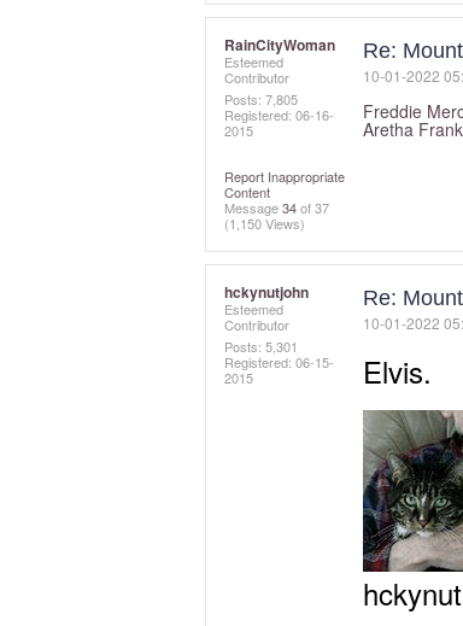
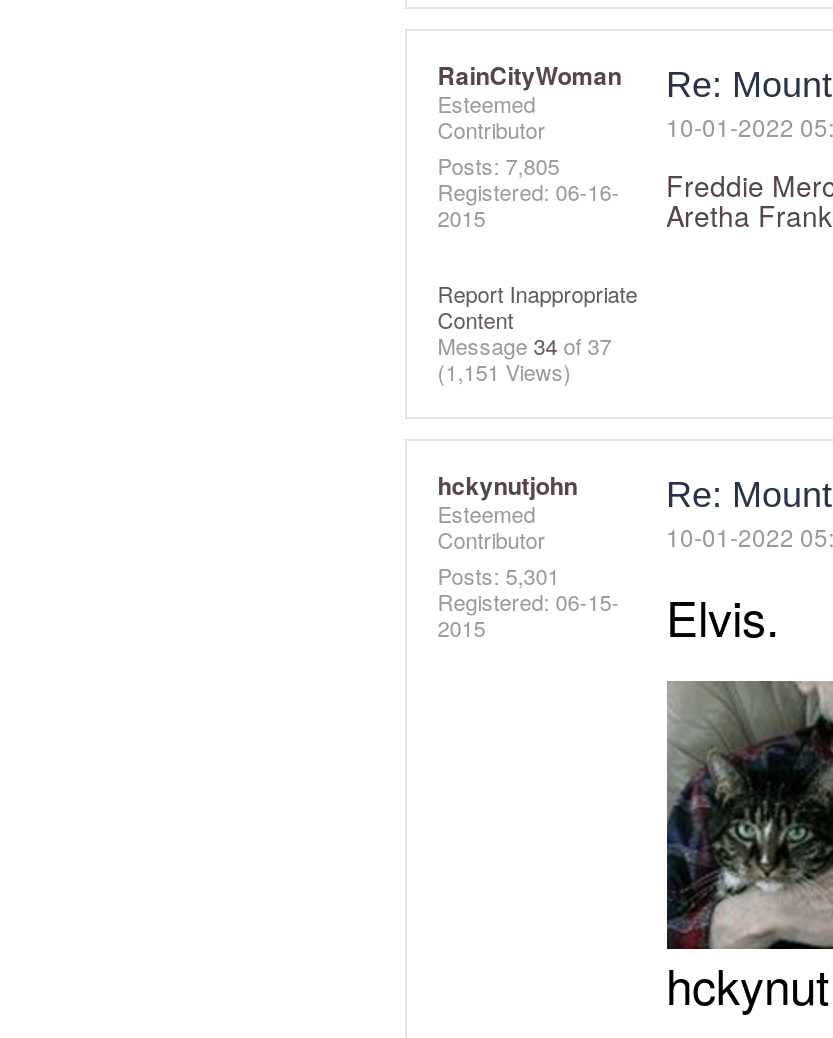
[225,213,305,233] (1,150 Views) -> [437,355,571,387] (1,151 Views)

